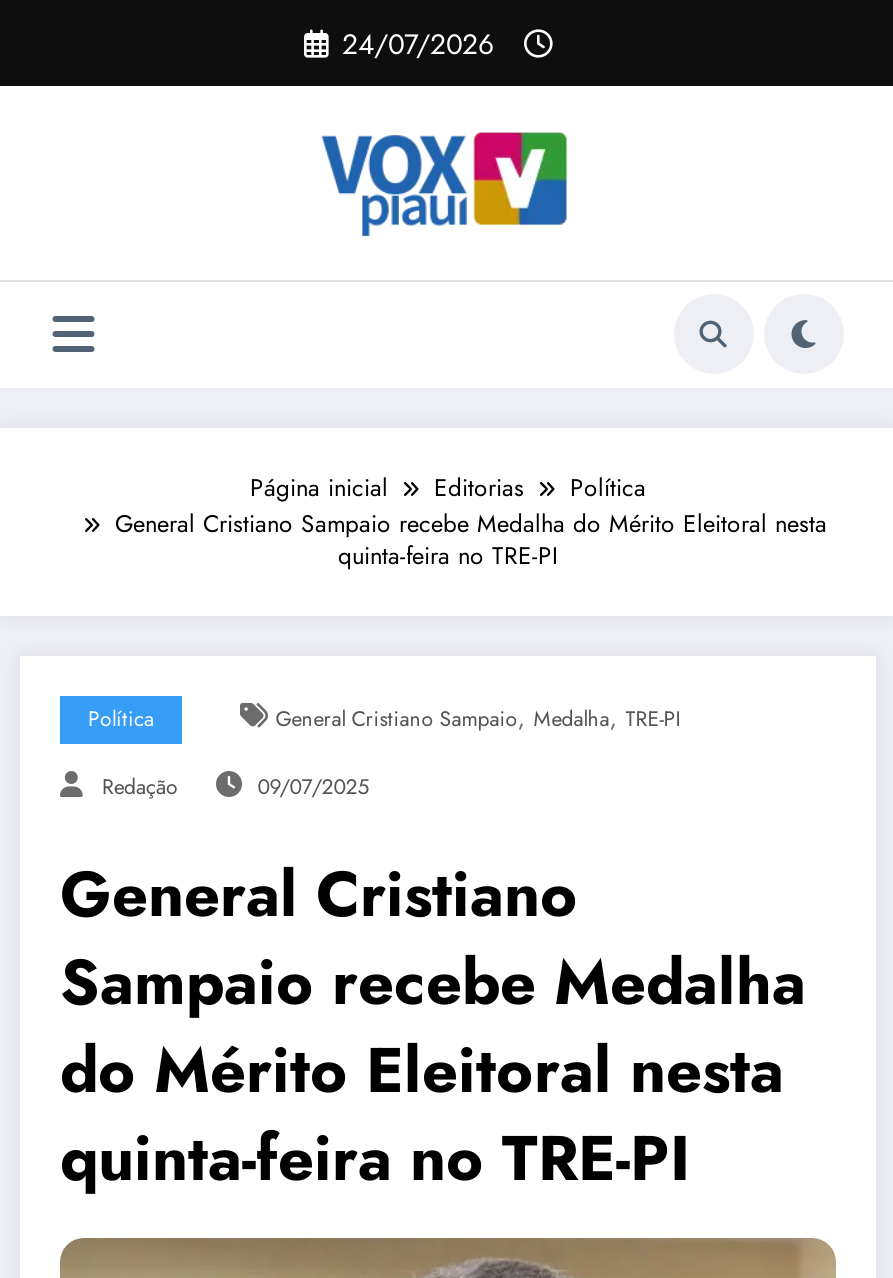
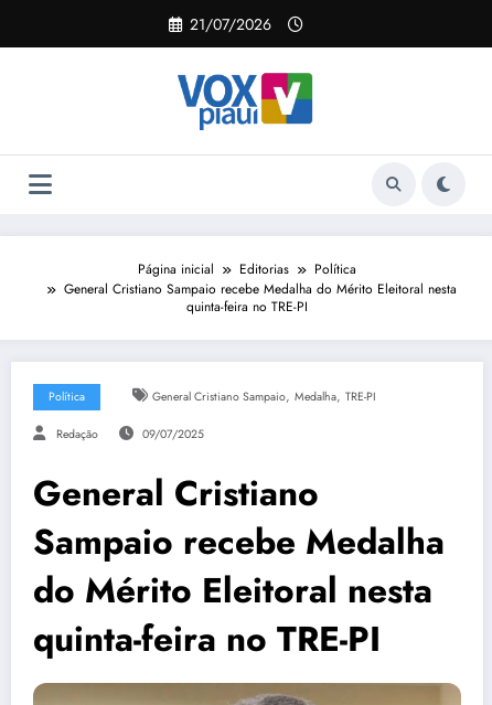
[342,24,494,64] 24/07/2026 -> [190,13,271,35] 21/07/2026

